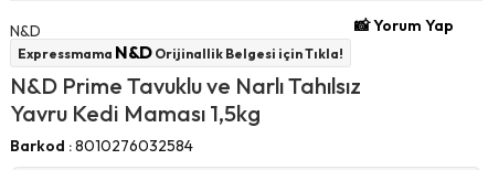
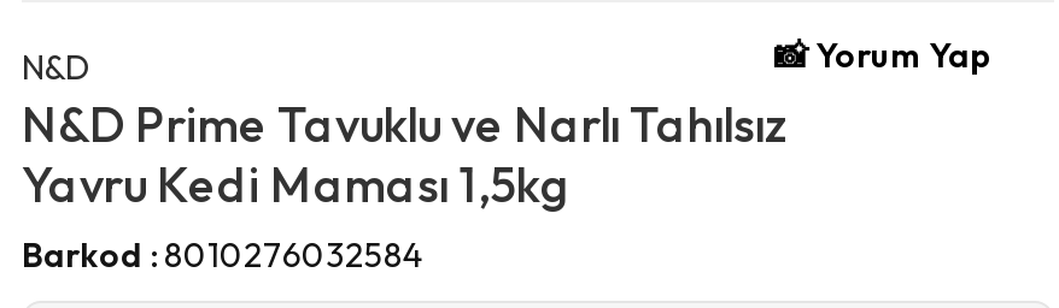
[18,41,343,63] Expressmama N&DOrijinallik Belgesi için Tıkla! -> none

